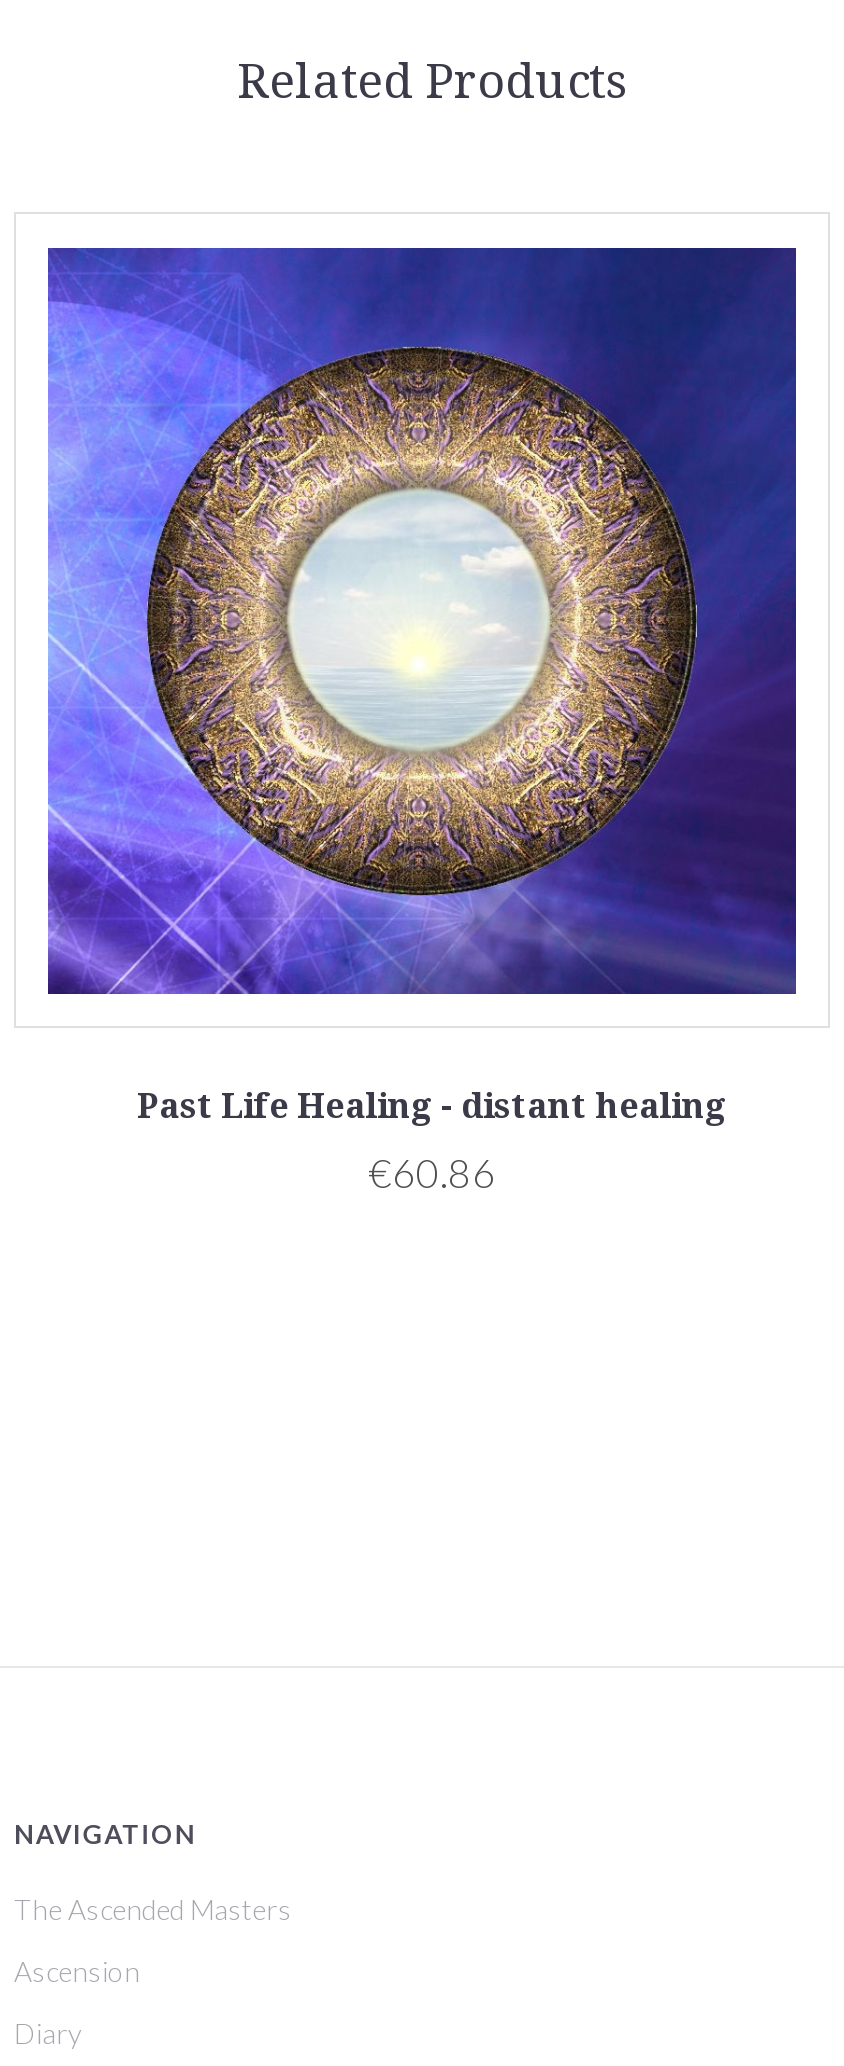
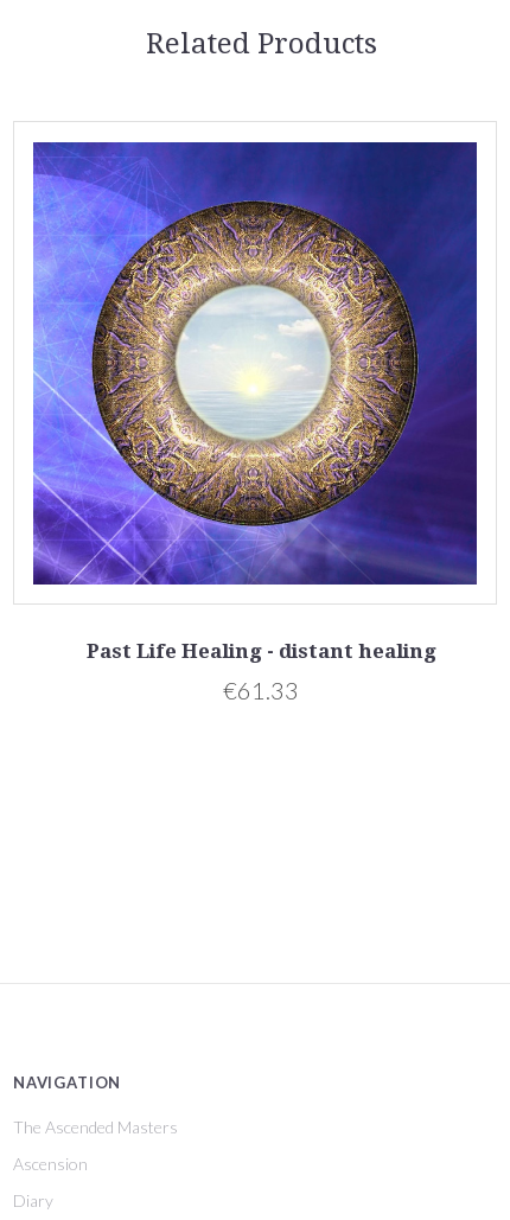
[368,1149,496,1197] €60.86 -> [223,676,299,705] €61.33

